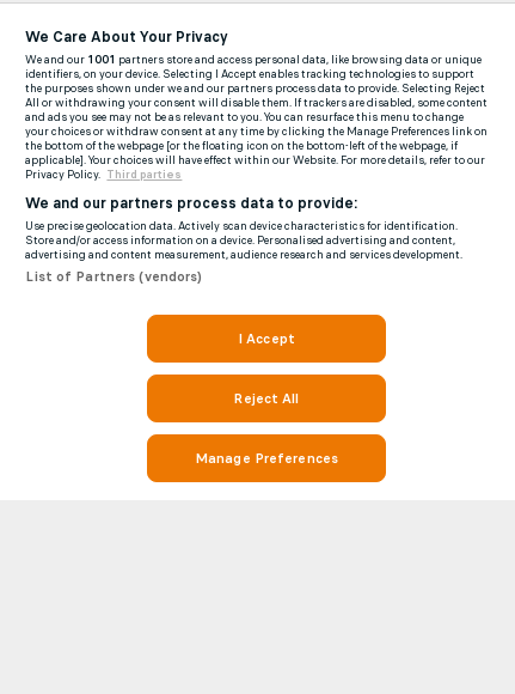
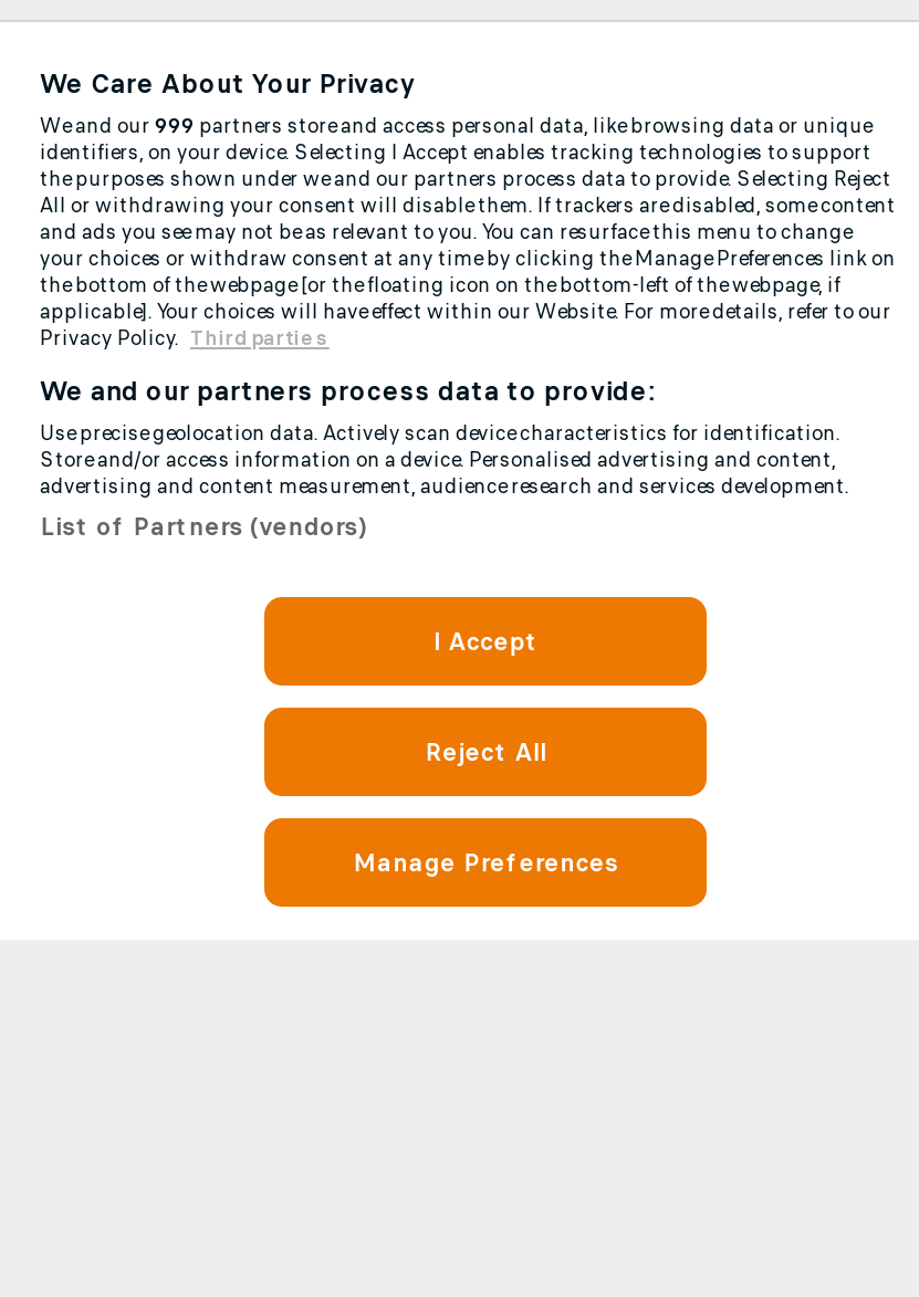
[26,53,482,67] We and our 1001 partners store and access personal data, like browsing data or unique -> [40,113,871,139] We and our 999 partners store and access personal data, like browsing data or unique

